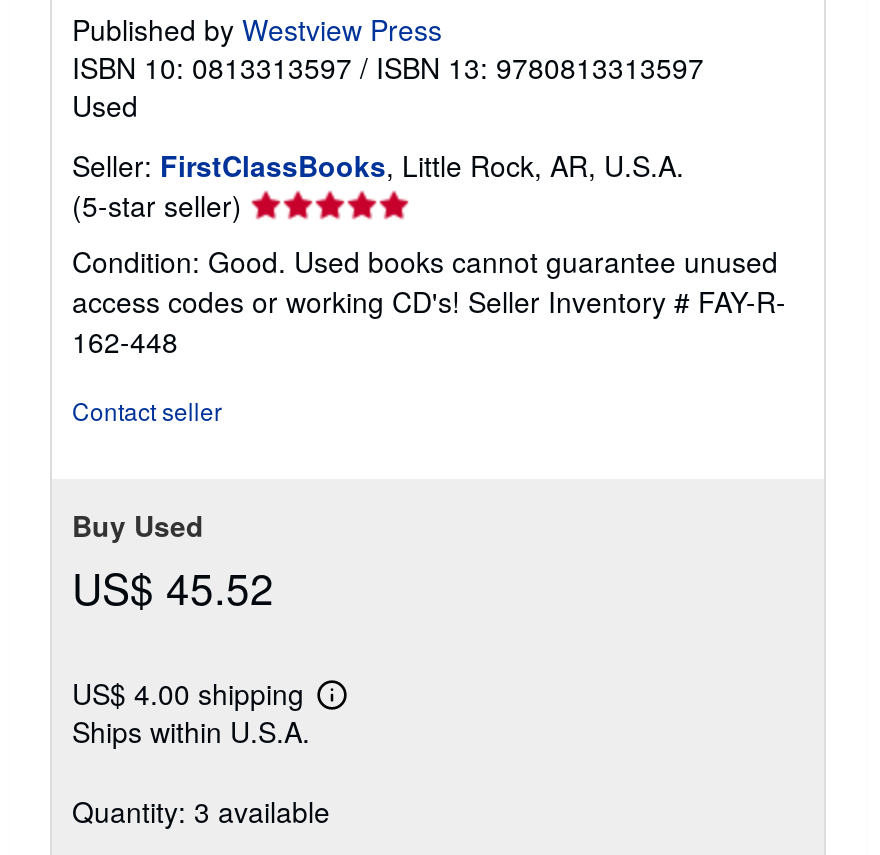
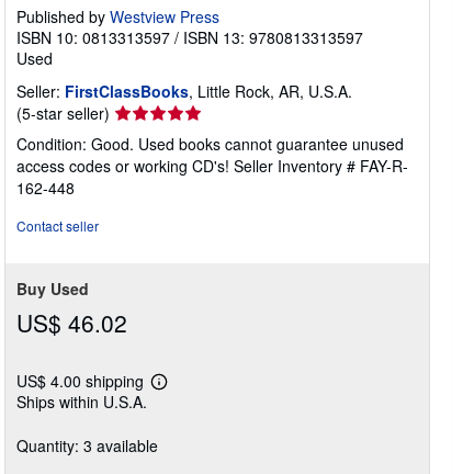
[72,557,274,617] US$ 45.52 -> [16,306,127,339] US$ 46.02

